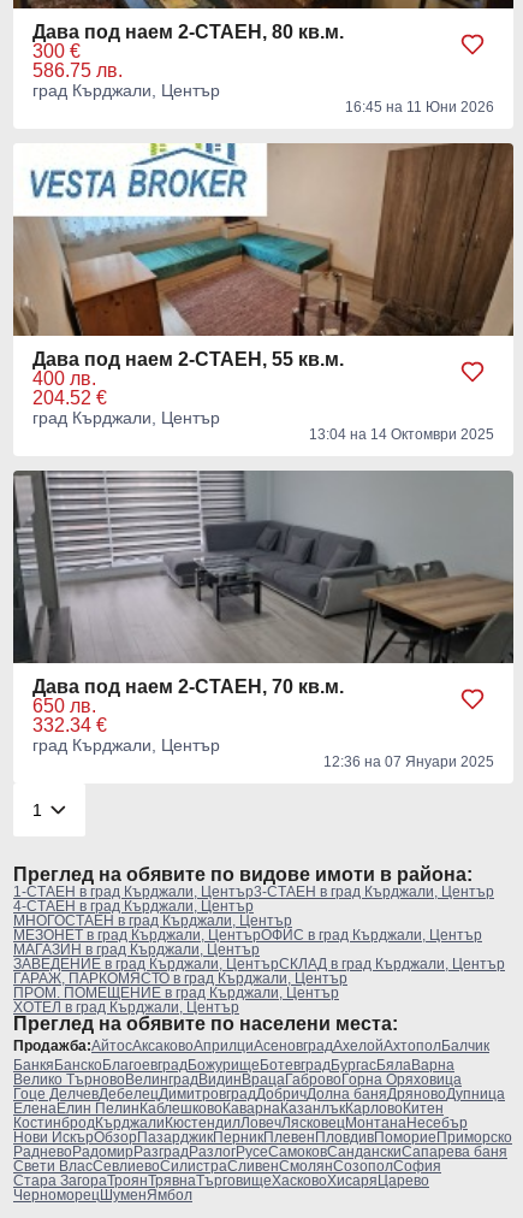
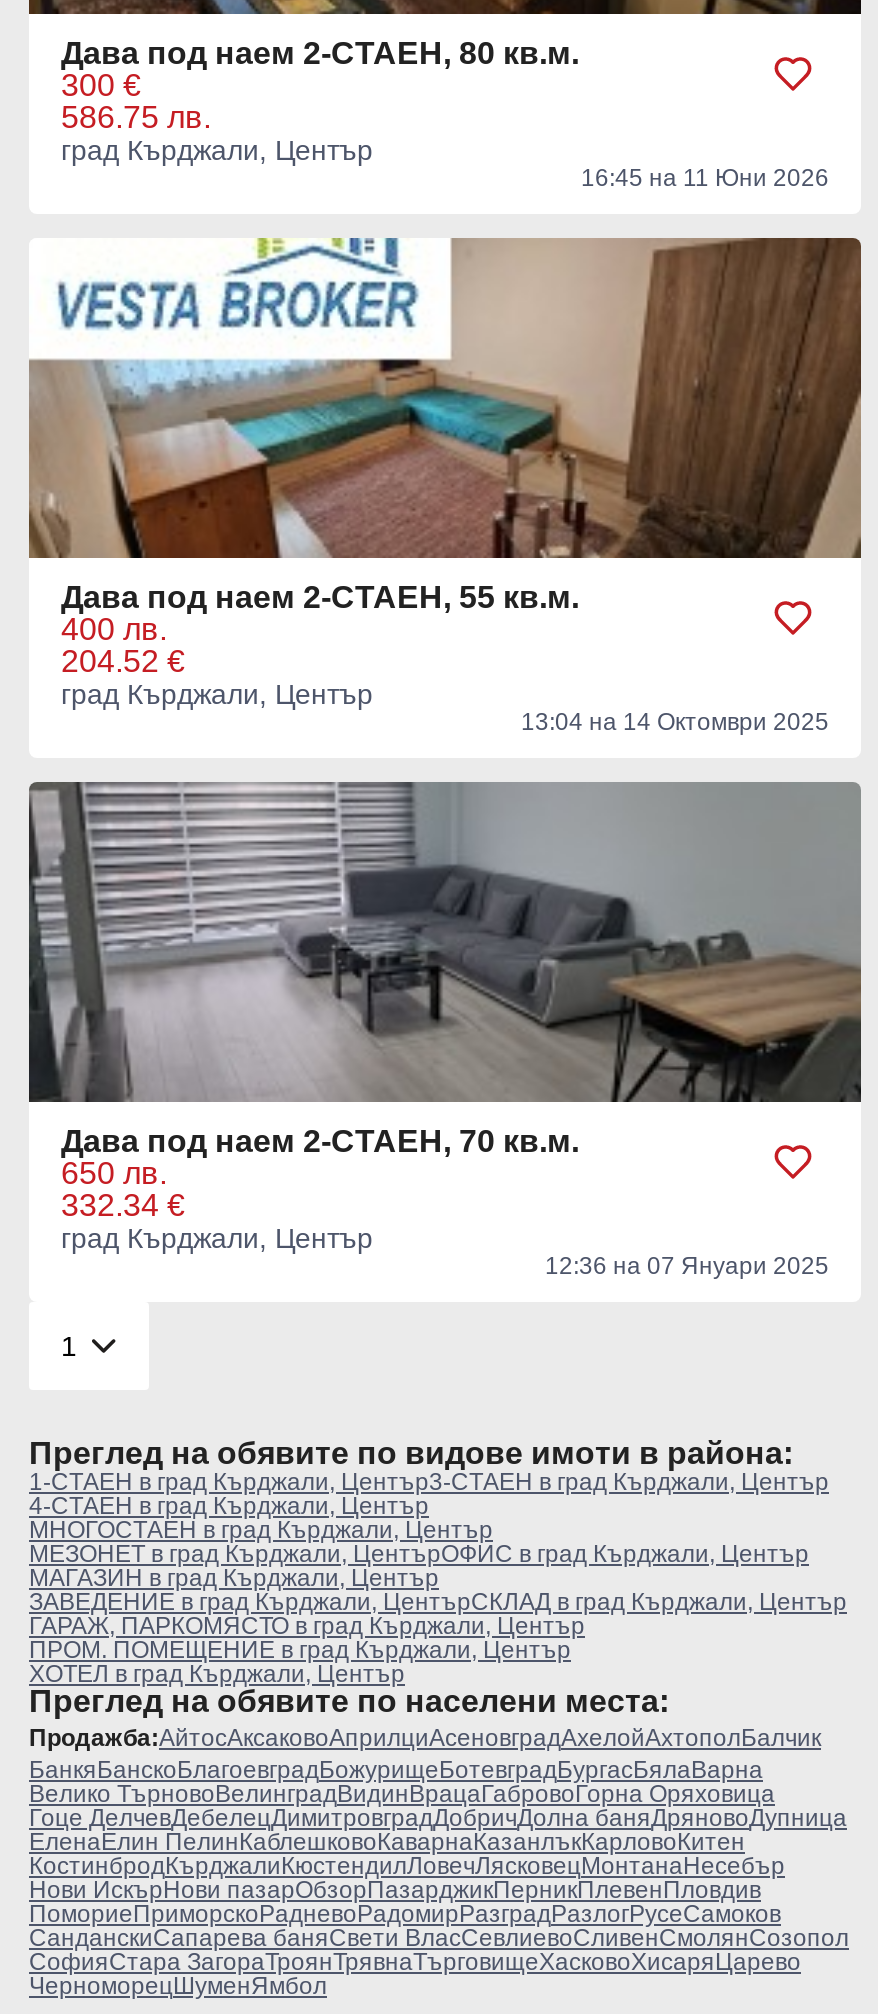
[13,1129,512,1189] Нови ИскърОбзорПазарджикПерникПлевенПловдивПомориеПриморско | РадневоРадомирРазградРазлогРусеСамоковСанданскиСапарева баня | Свети ВласСевлиевоСилистраСливенСмолянСозополСофия | Стара ЗагораТроянТрявнаТърговищеХасковоХисаряЦарево -> [29,1876,849,1976] Нови ИскърНови пазарОбзорПазарджикПерникПлевенПловдив | ПомориеПриморскоРадневоРадомирРазградРазлогРусеСамоков | СанданскиСапарева баняСвети ВласСевлиевоСливенСмолянСозопол | СофияСтара ЗагораТроянТрявнаТърговищеХасковоХисаряЦарево

